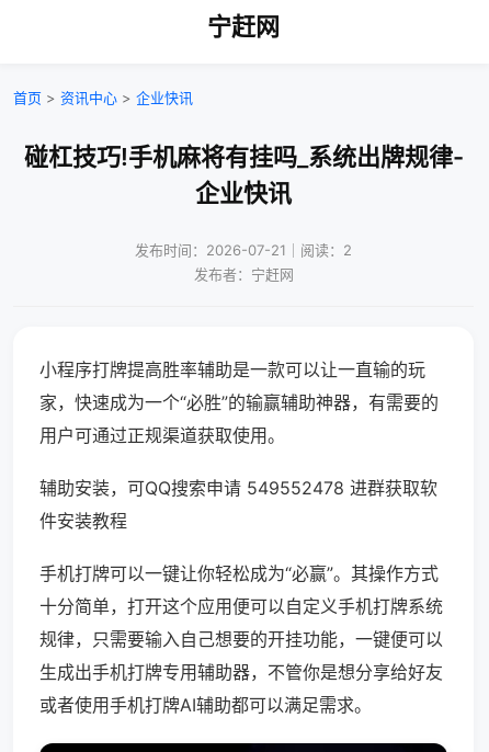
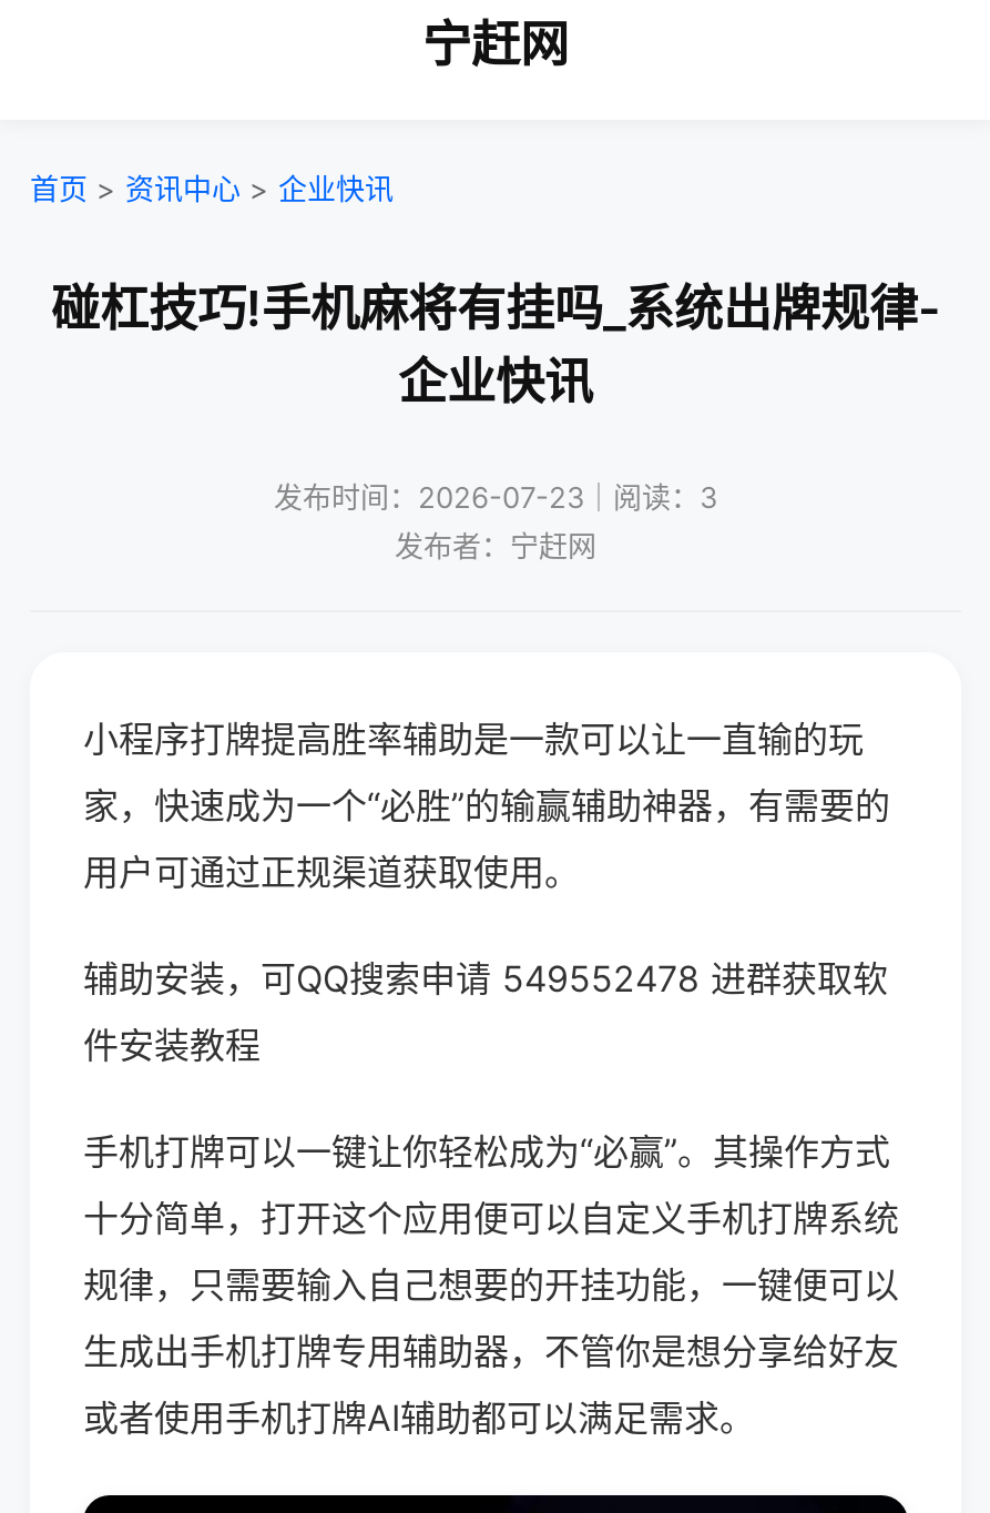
[135,241,352,259] 发布时间：2026-07-21｜阅读：2 -> [274,479,717,515] 发布时间：2026-07-23｜阅读：3

